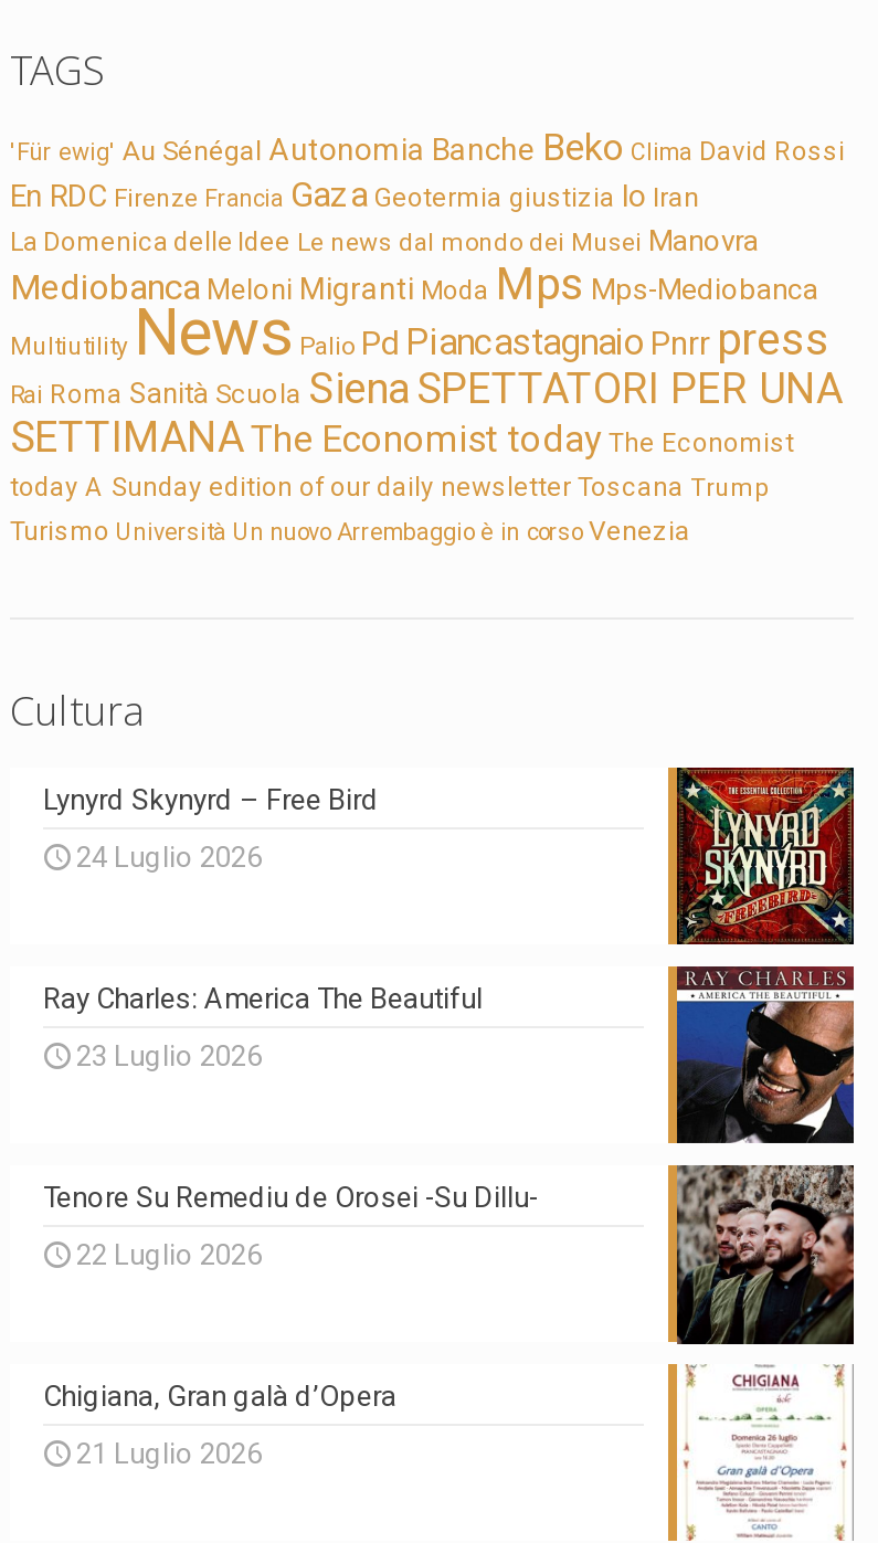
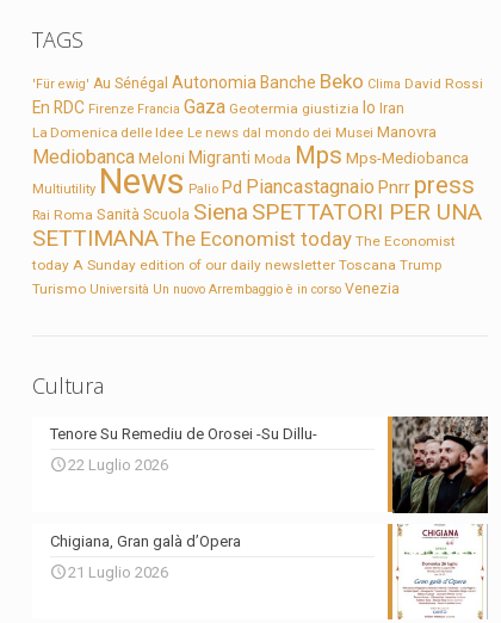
[675,765,856,944] [image] -> none
[43,784,379,875] Lynyrd Skynyrd – Free Bird | 24 Luglio 2026 -> none
[675,964,856,1145] [image] -> none
[43,983,483,1073] Ray Charles: America The Beautiful | 23 Luglio 2026 -> none

